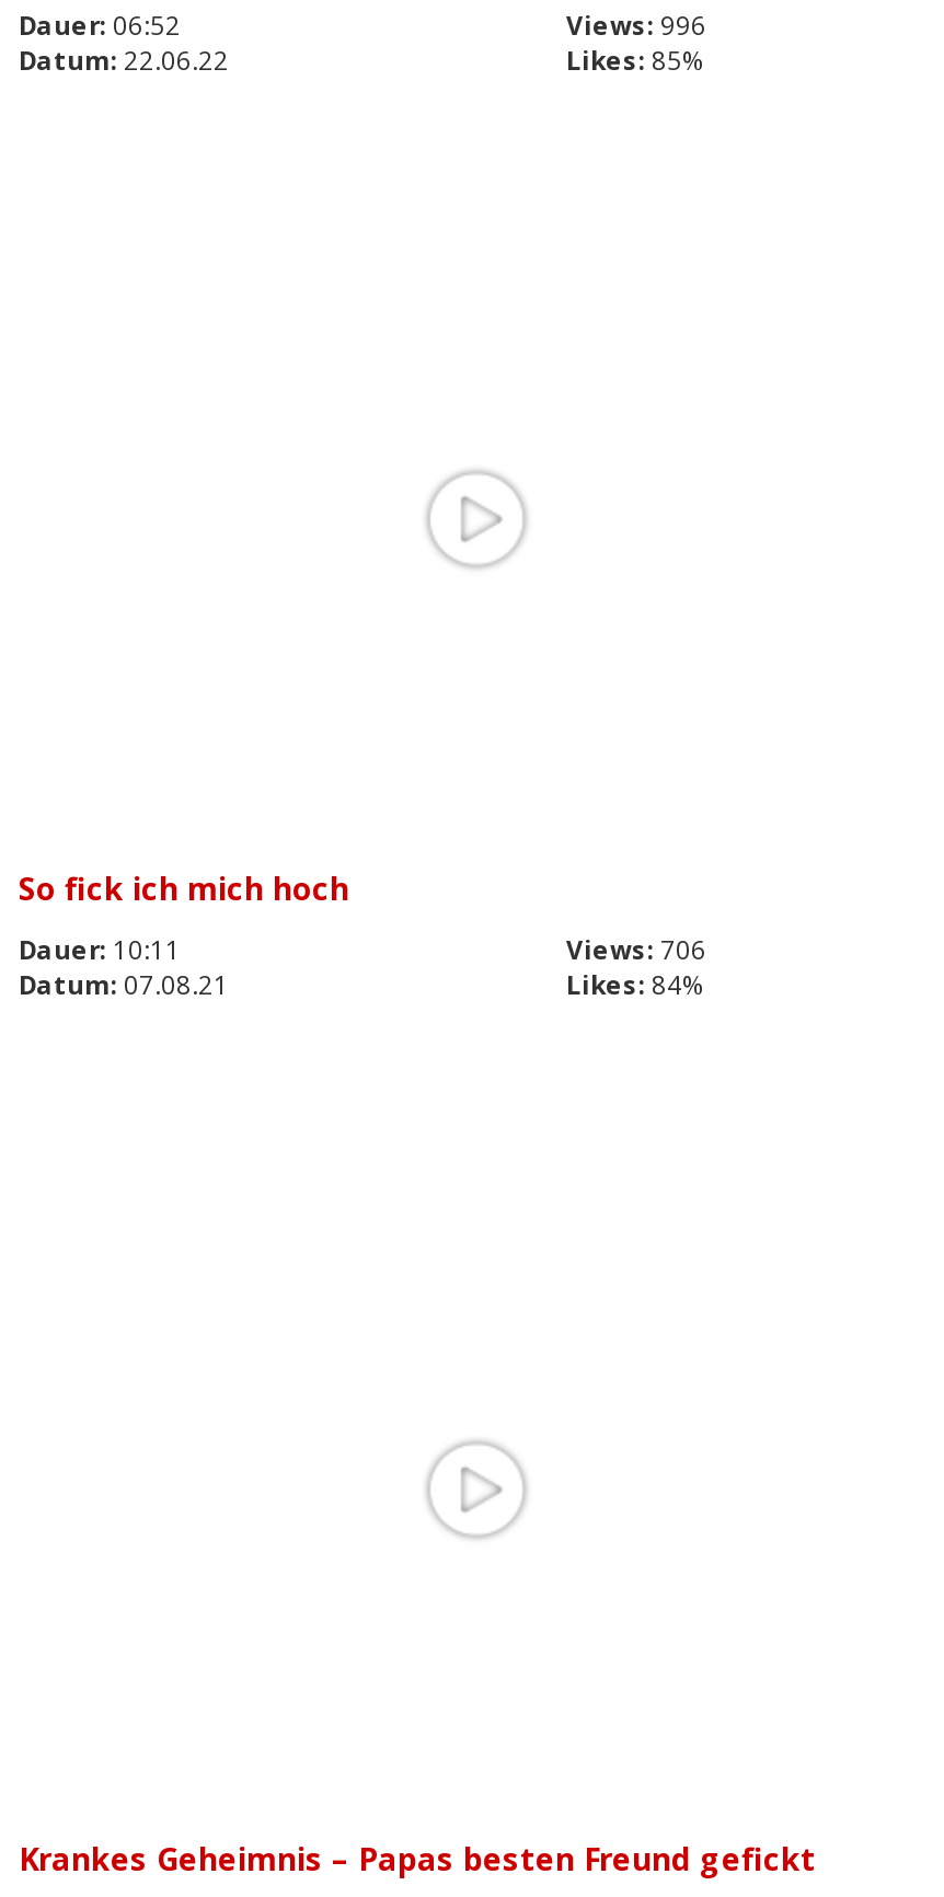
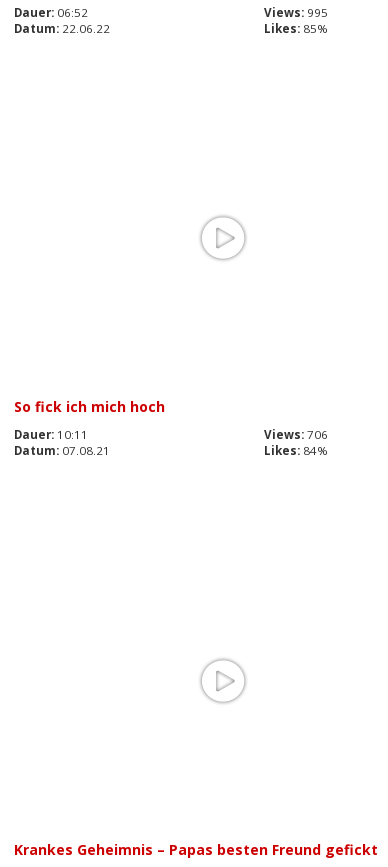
[566,10,706,42] Views: 996 -> [264,5,328,20] Views: 995

